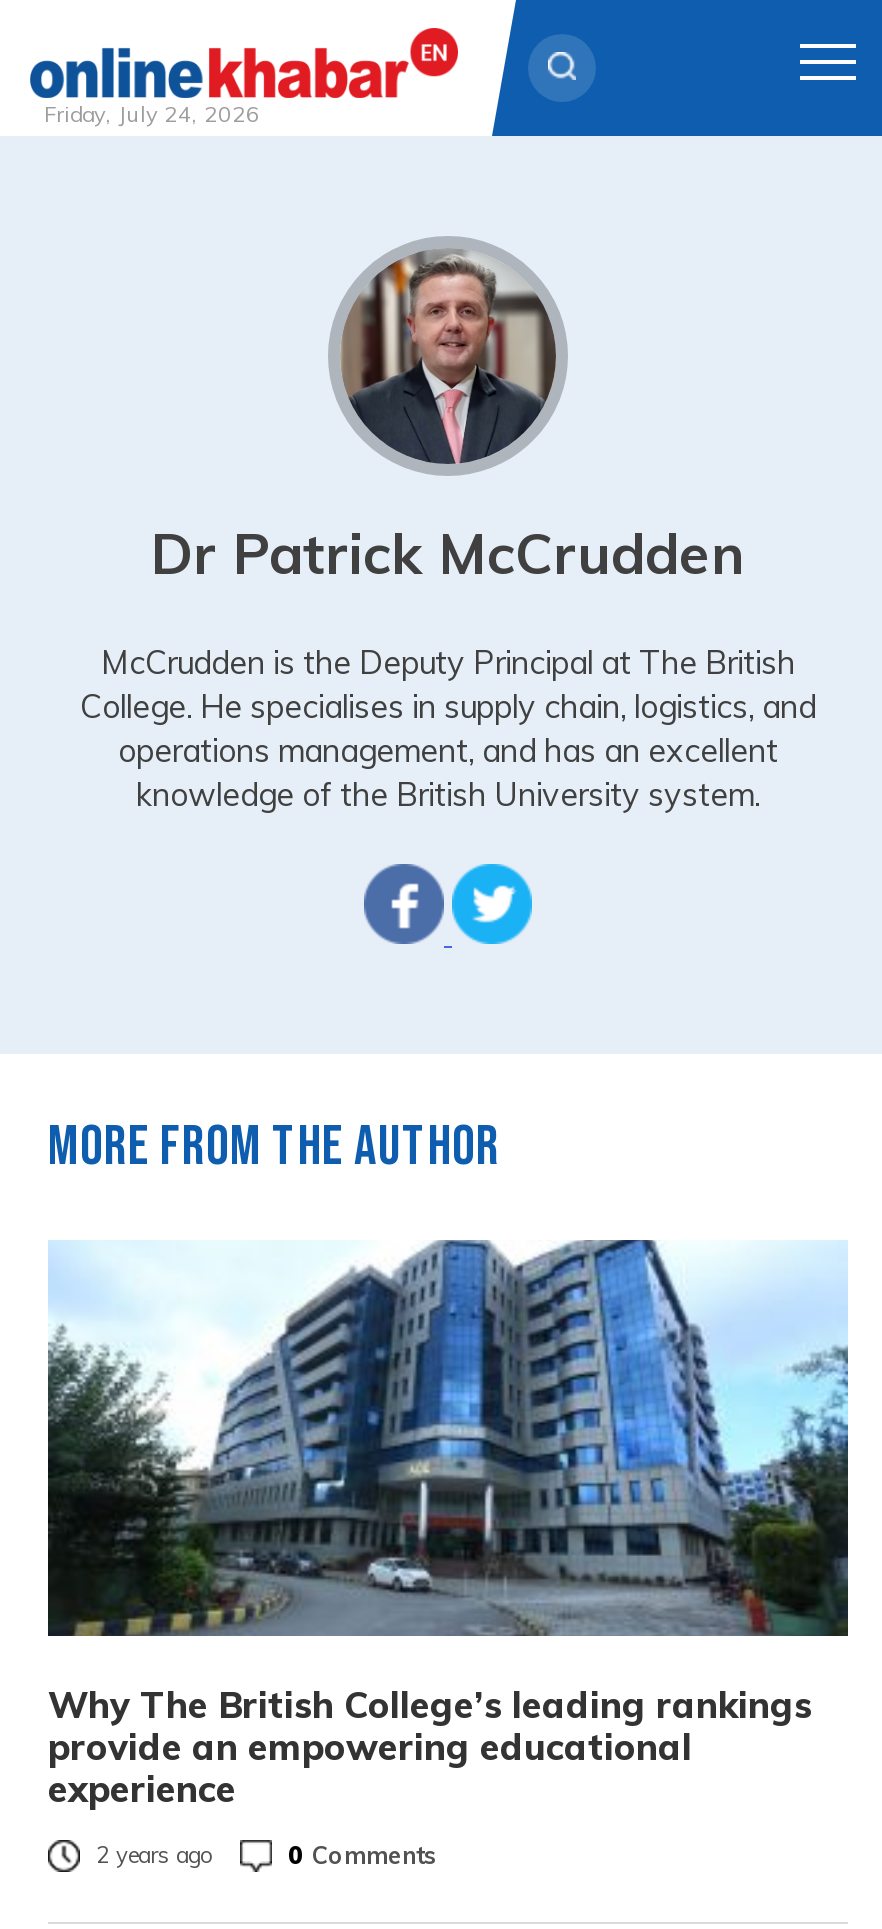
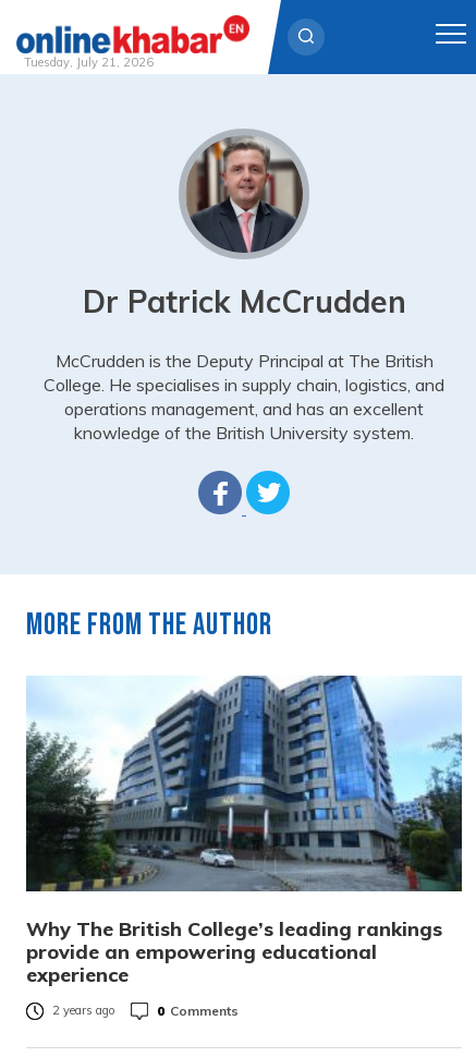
[44,100,260,128] Friday, July 24, 2026 -> [24,54,154,70] Tuesday, July 21, 2026

